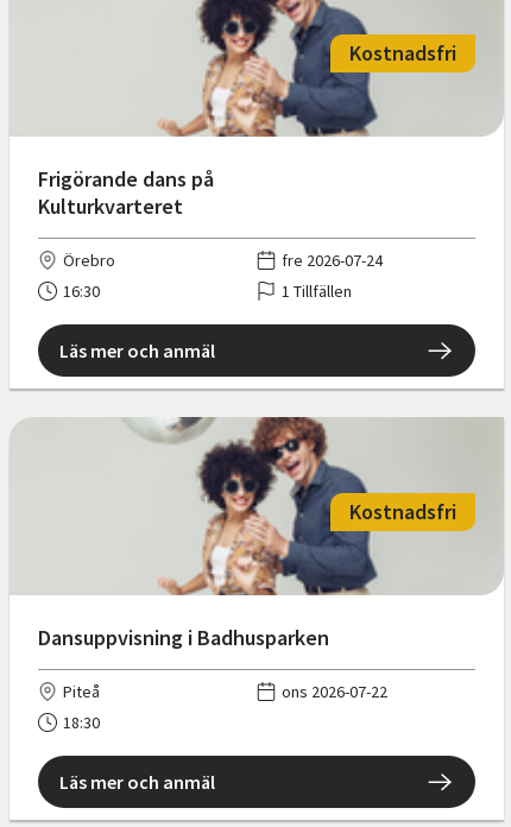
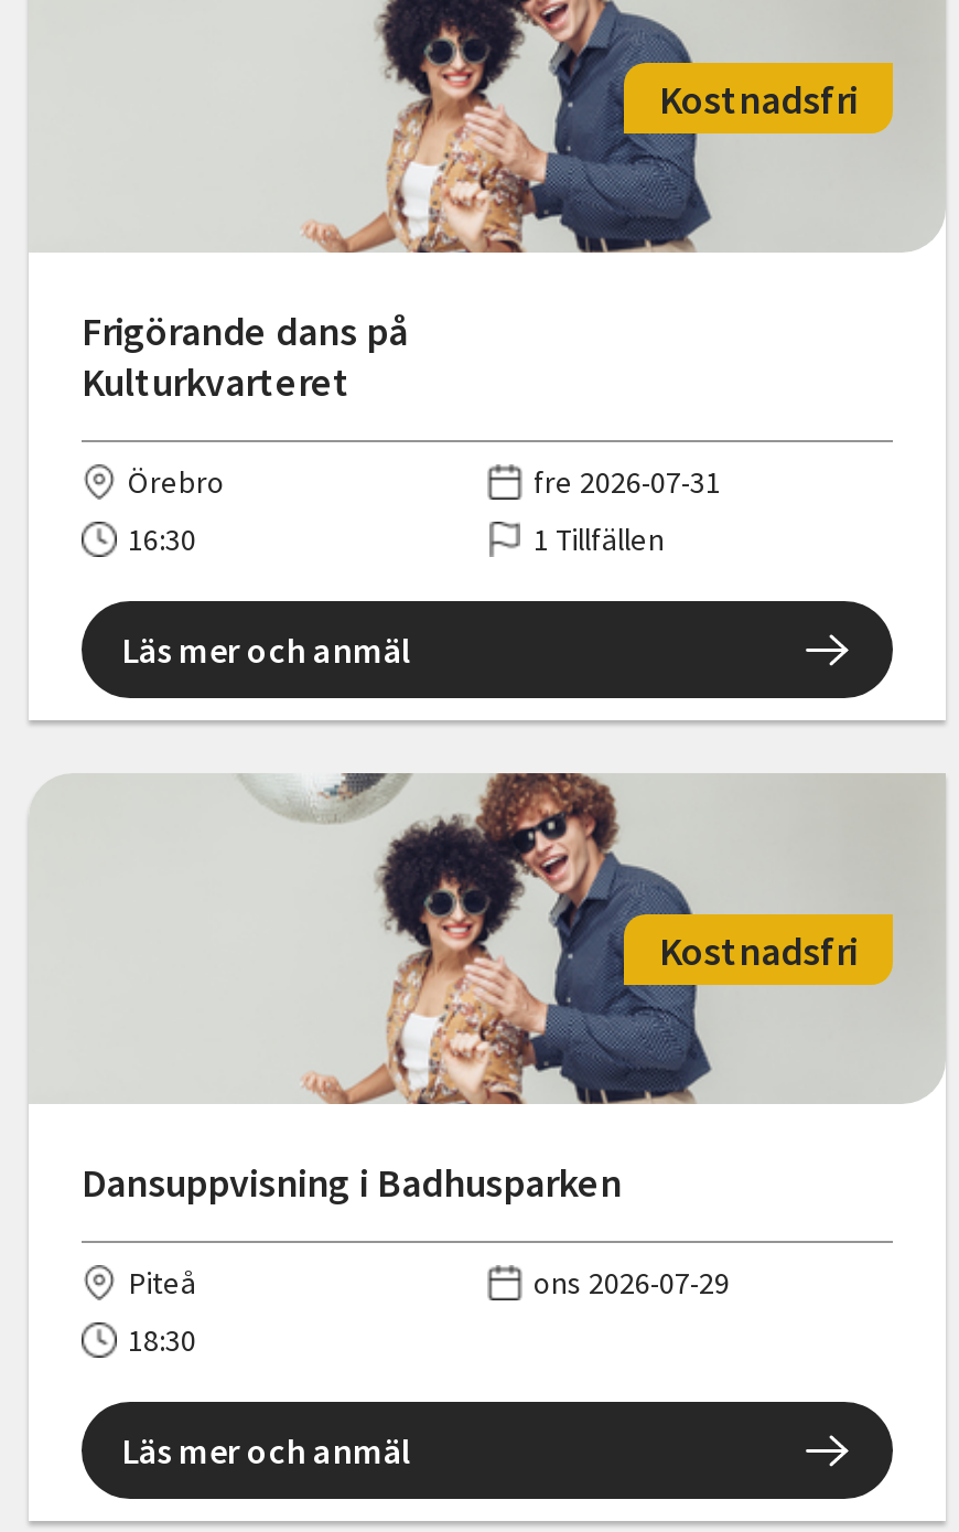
[282,249,383,271] fre 2026-07-24 -> [534,463,721,502] fre 2026-07-31
[282,680,387,702] ons 2026-07-22 -> [534,1263,730,1303] ons 2026-07-29

